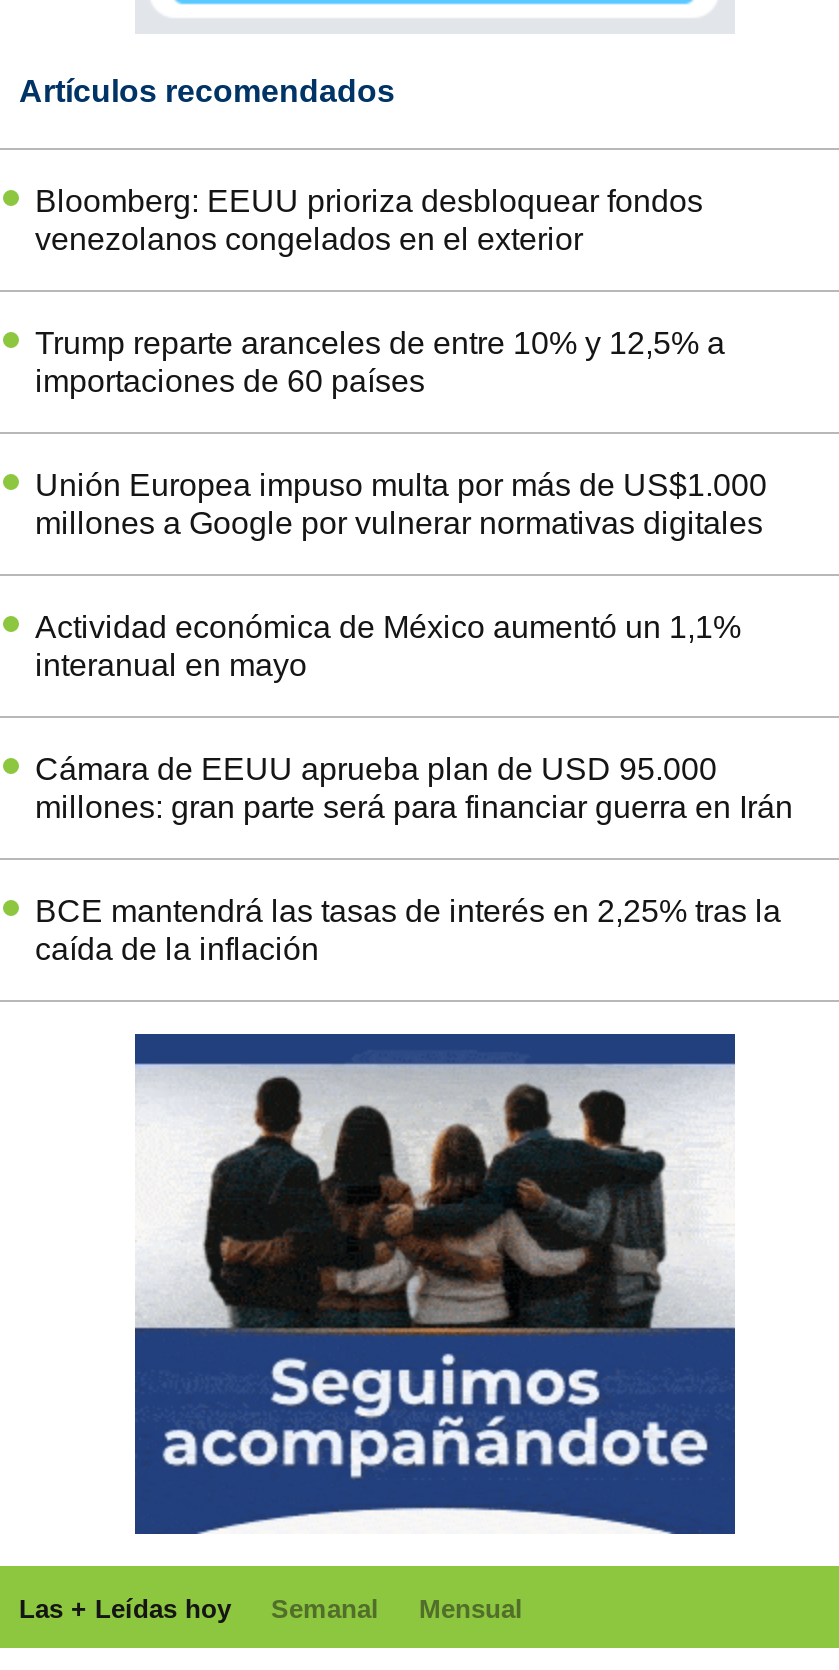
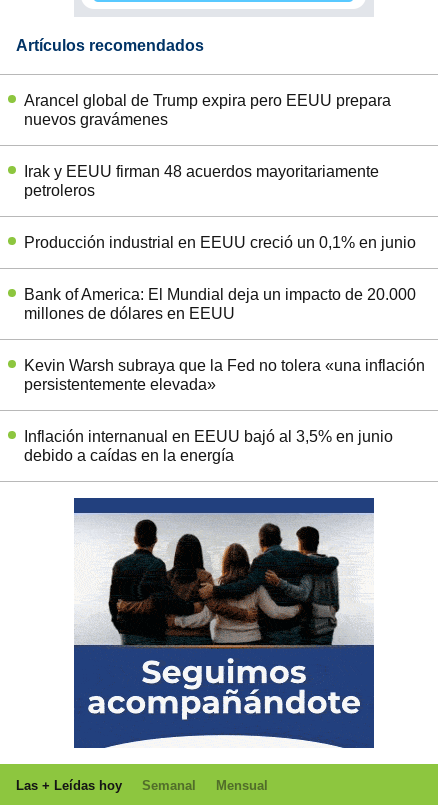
[35,185,703,257] Bloomberg: EEUU prioriza desbloquear fondos | venezolanos congelados en el exterior -> [24,92,391,128] Arancel global de Trump expira pero EEUU prepara | nuevos gravámenes
[35,327,725,399] Trump reparte aranceles de entre 10% y 12,5% a | importaciones de 60 países -> [24,163,379,199] Irak y EEUU firman 48 acuerdos mayoritariamente | petroleros
[35,469,767,541] Unión Europea impuso multa por más de US$1.000 | millones a Google por vulnerar normativas digitales -> [24,234,416,251] Producción industrial en EEUU creció un 0,1% en junio
[35,611,741,683] Actividad económica de México aumentó un 1,1% | interanual en mayo -> [24,286,416,322] Bank of America: El Mundial deja un impacto de 20.000 | millones de dólares en EEUU
[35,753,793,825] Cámara de EEUU aprueba plan de USD 95.000 | millones: gran parte será para financiar guerra en Irán -> [24,357,425,393] Kevin Warsh subraya que la Fed no tolera «una inflación | persistentemente elevada»
[35,895,781,967] BCE mantendrá las tasas de interés en 2,25% tras la | caída de la inflación -> [24,428,393,464] Inflación internanual en EEUU bajó al 3,5% en junio | debido a caídas en la energía

